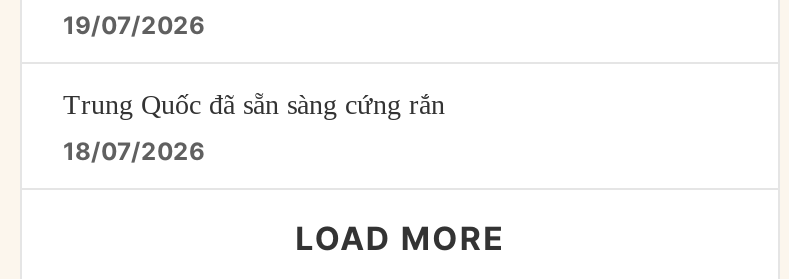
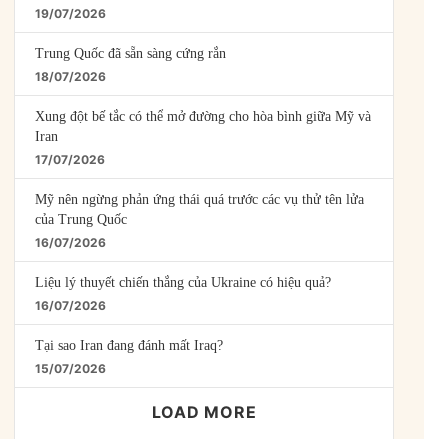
none -> [35,109,371,376] Xung đột bế tắc có thể mở đường cho hòa bình giữa Mỹ và | Iran | 17/07/2026 | Mỹ nên ngừng phản ứng thái quá trước các vụ thử tên lửa | của Trung Quốc | 16/07/2026 | Liệu lý thuyết chiến thắng của Ukraine có hiệu quả? | 16/07/2026 | Tại sao Iran đang đánh mất Iraq? | 15/07/2026

